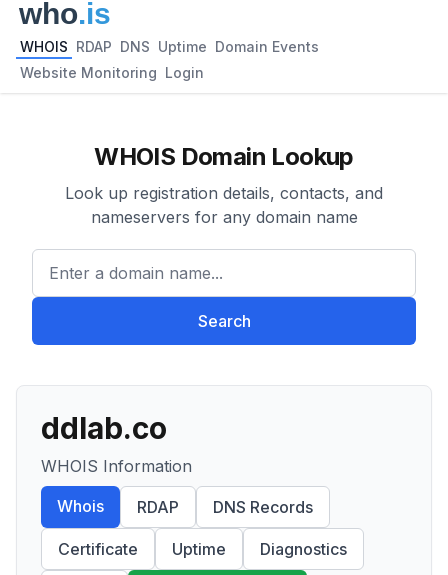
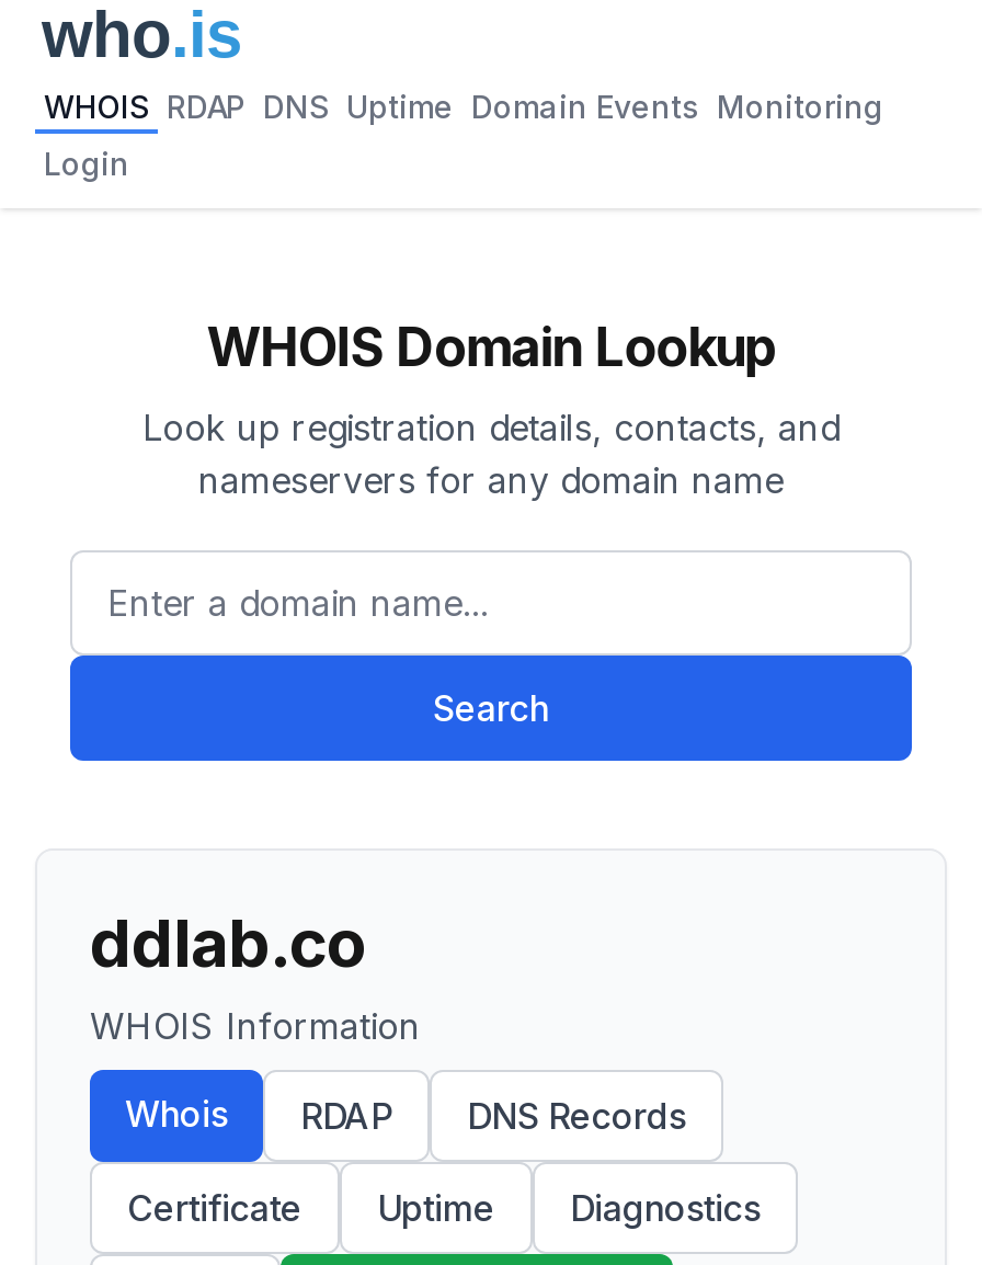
[20,38,319,55] WHOIS RDAP DNS Uptime Domain Events -> [44,88,883,125] WHOIS RDAP DNS Uptime Domain Events Monitoring
[20,64,204,81] Website Monitoring Login -> [44,145,129,182] Login

